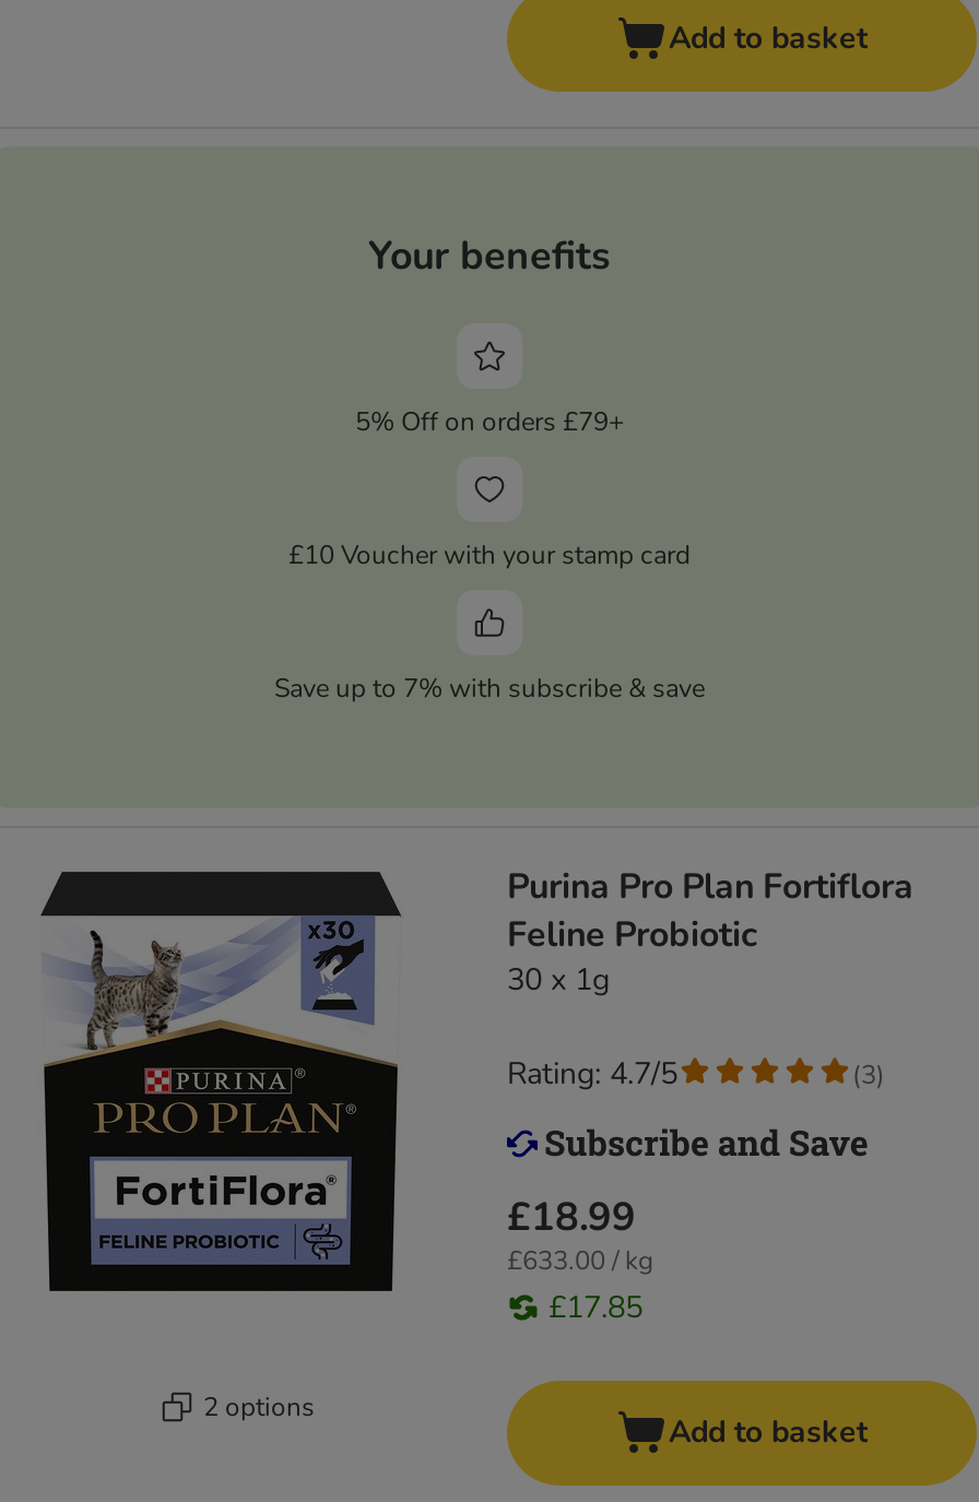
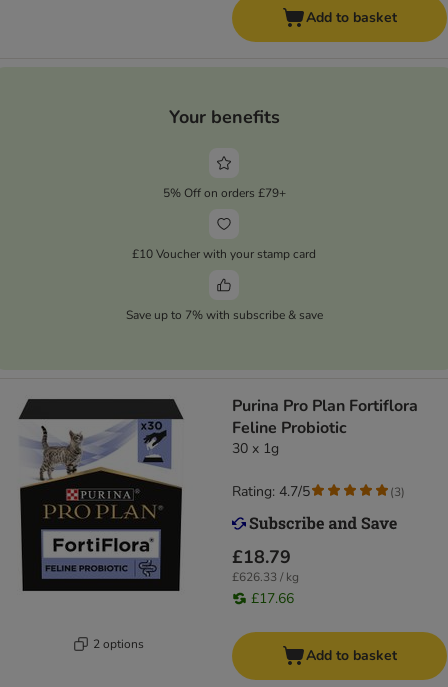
[507,1191,636,1243] £18.99 -> [232,545,291,569] £18.79
[507,1243,653,1278] £633.00 / kg -> [232,569,299,585] £626.33 / kg
[549,1287,642,1329] £17.85 -> [251,589,294,608] £17.66

